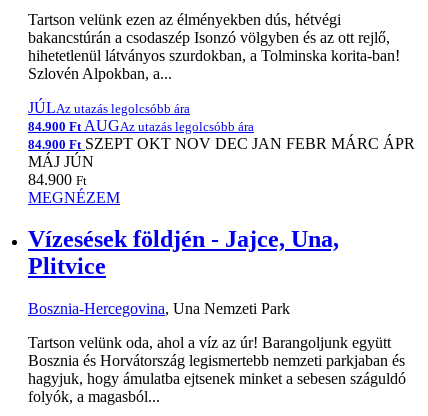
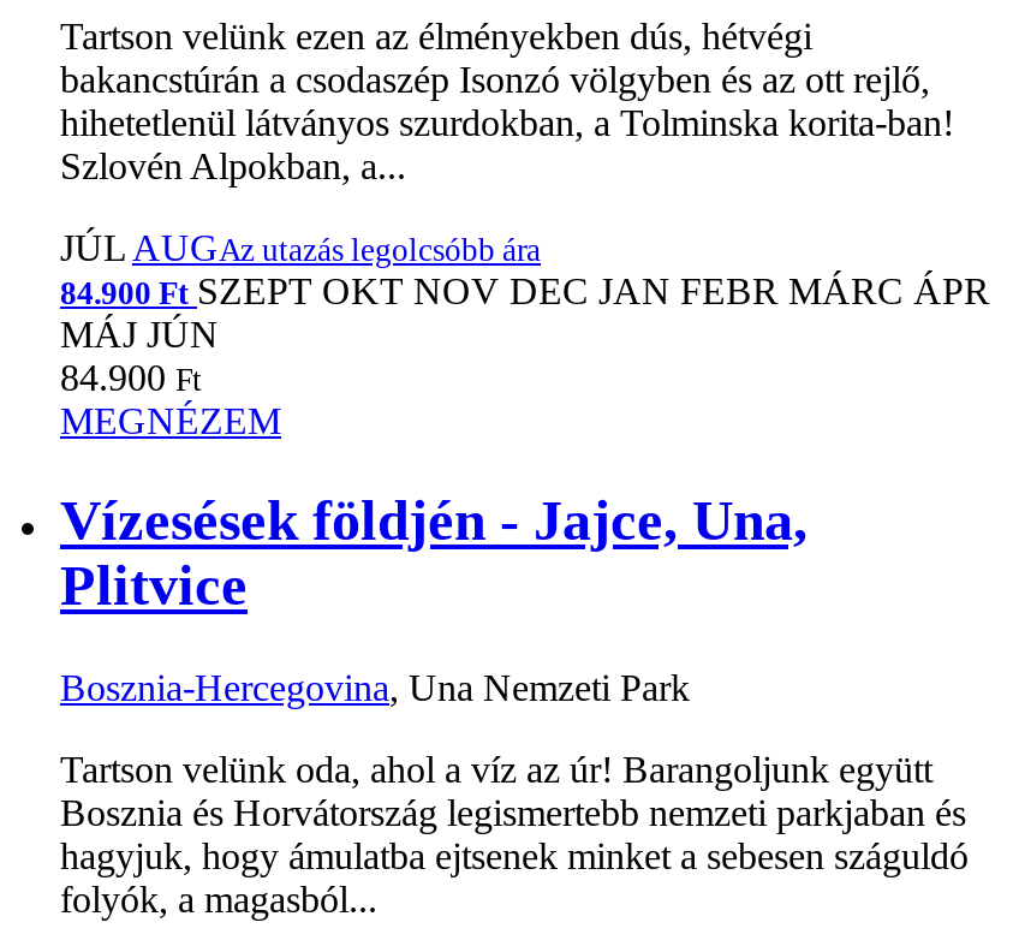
[28,99,254,134] JÚL Az utazás legolcsóbb ára | 84.900 Ft AUGAz utazás legolcsóbb ára -> [60,226,541,267] JÚL AUGAz utazás legolcsóbb ára

